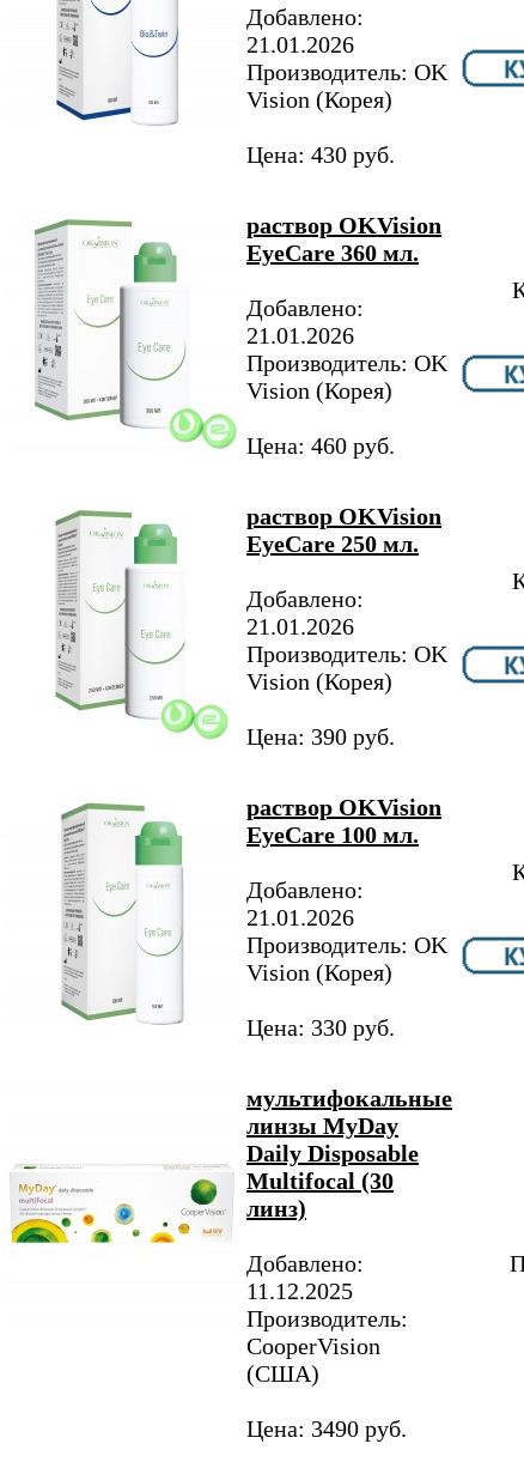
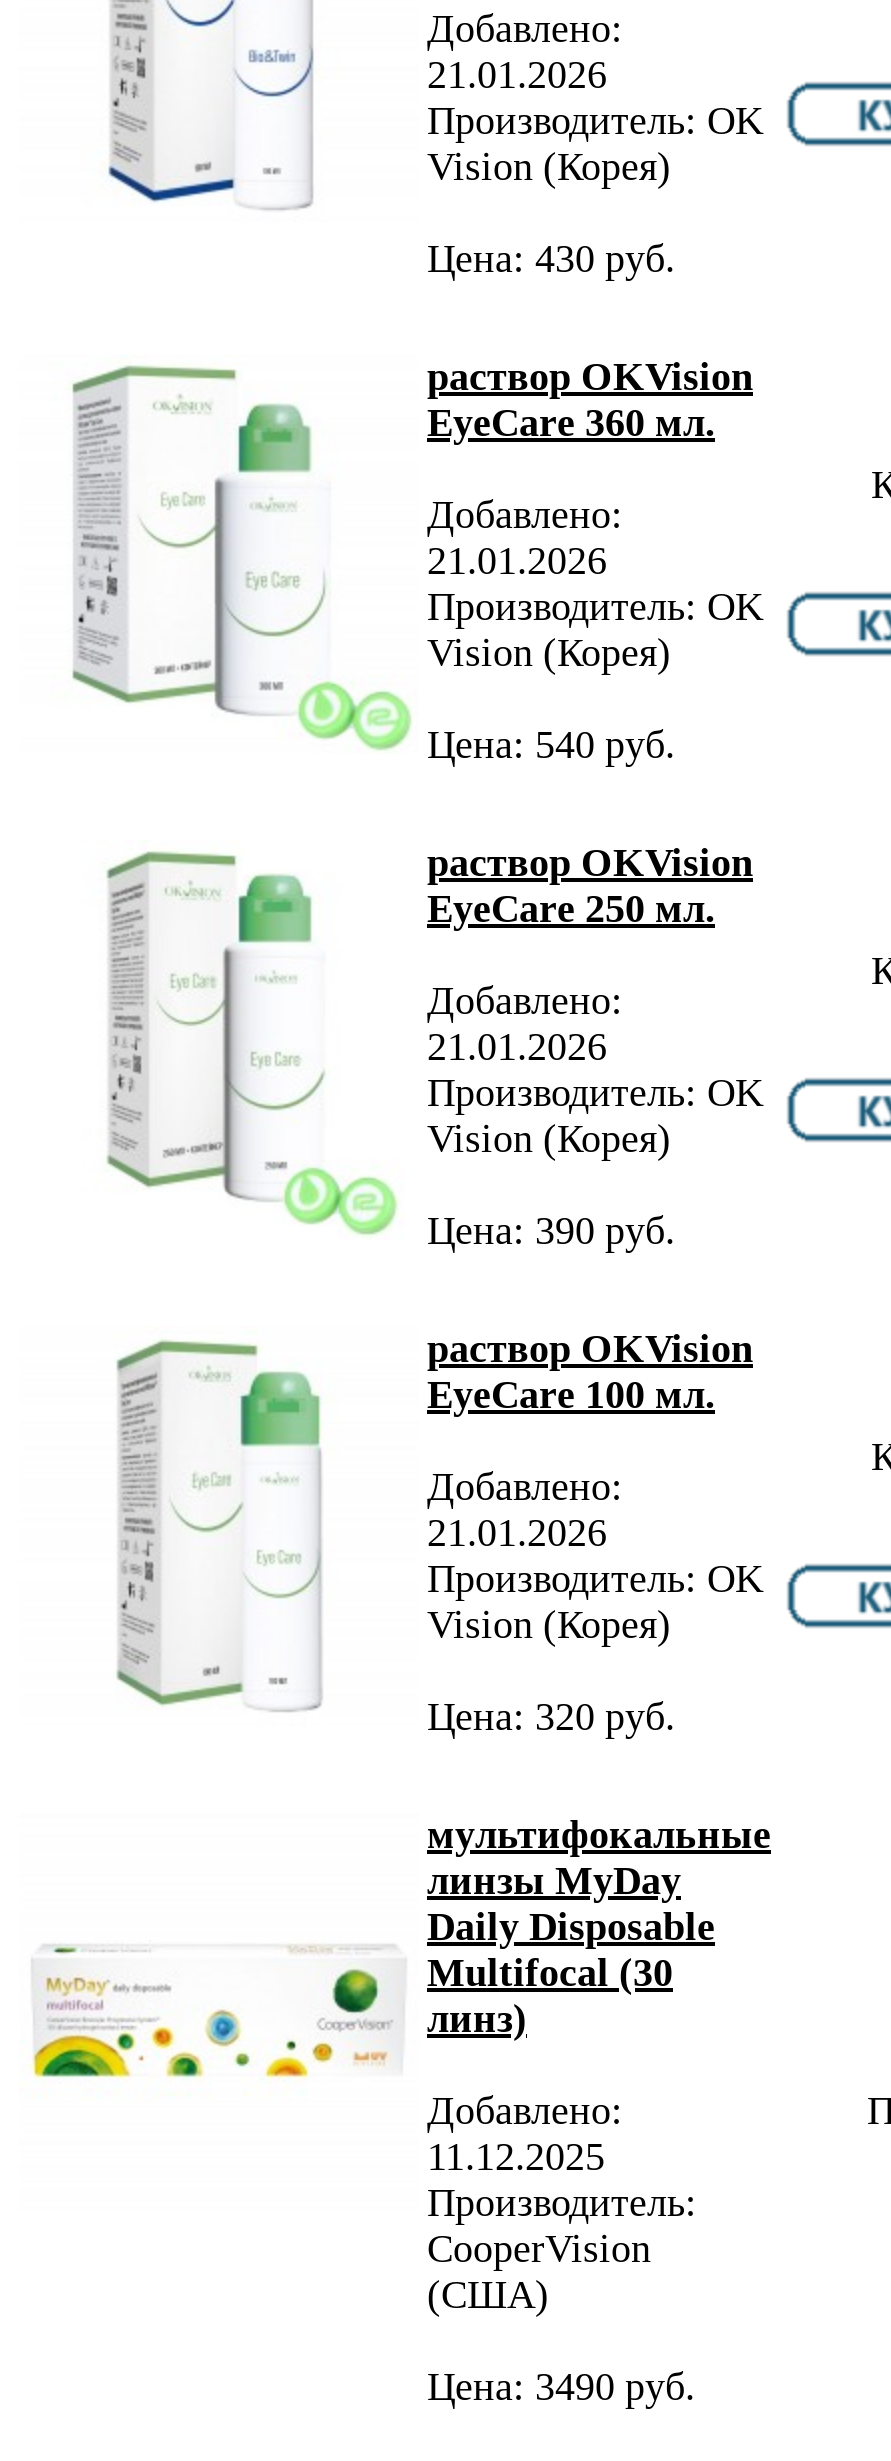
[246,432,395,459] Цена: 460 руб. -> [427,722,675,766] Цена: 540 руб.
[246,1014,395,1041] Цена: 330 руб. -> [427,1694,675,1738] Цена: 320 руб.

